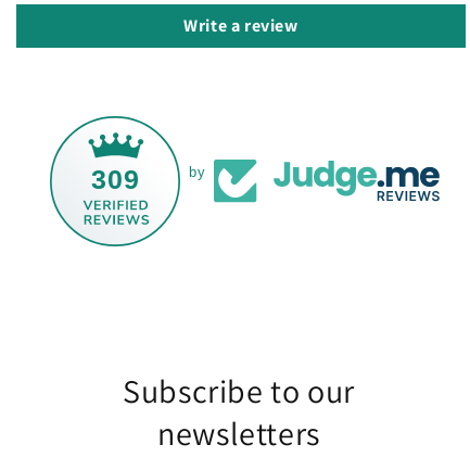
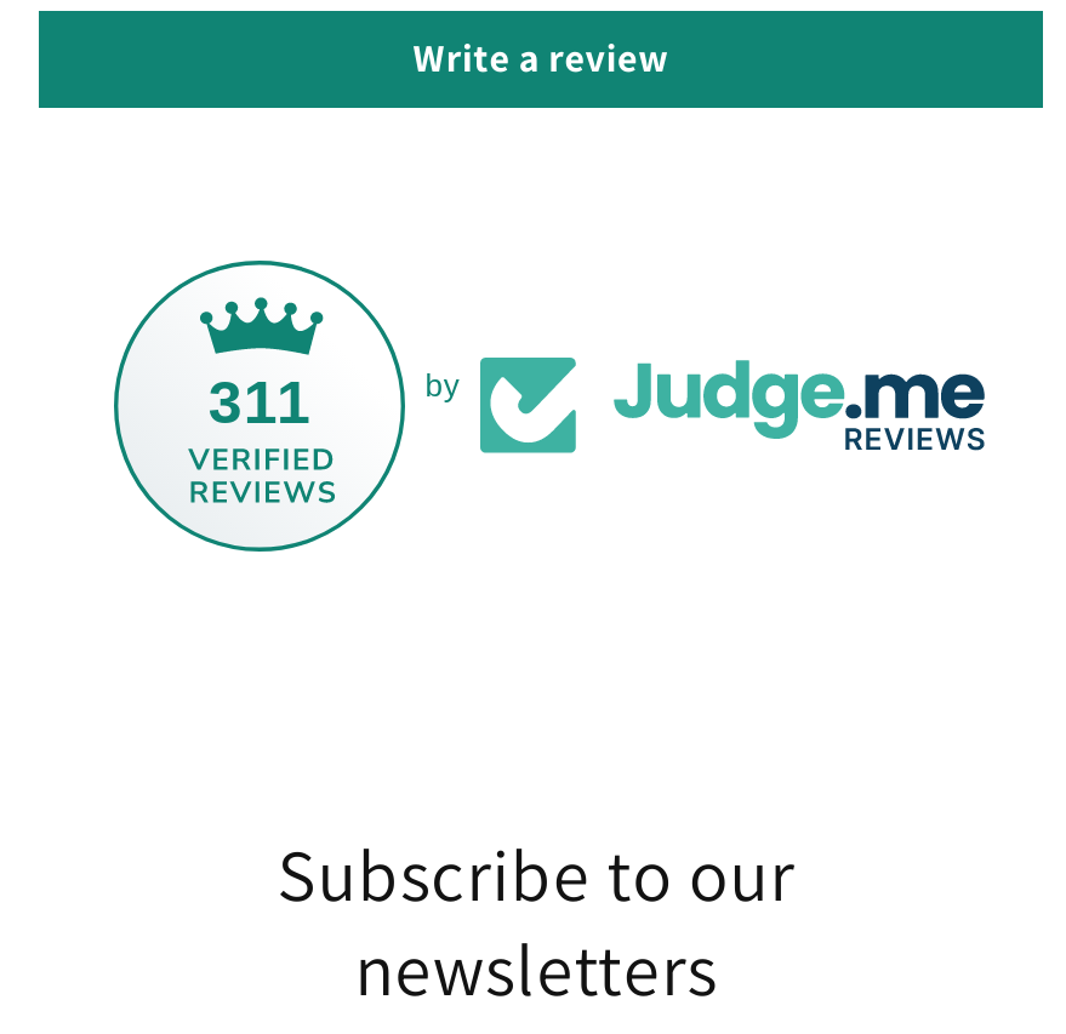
[92,164,139,194] 309 -> [208,367,312,435] 311

